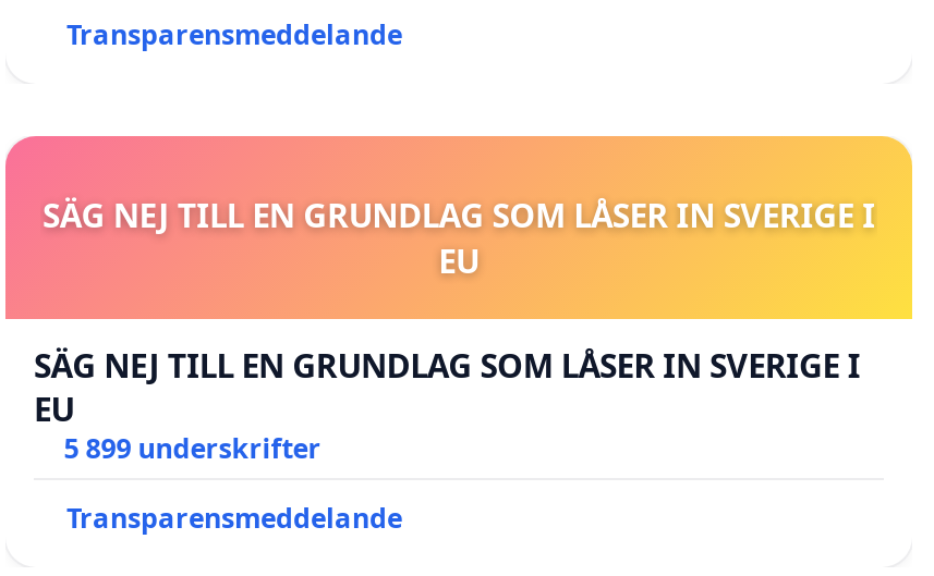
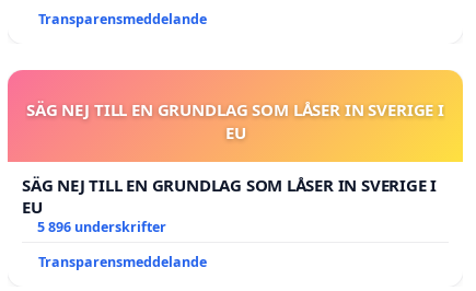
[64,429,321,466] 5 899 underskrifter -> [37,217,166,236] 5 896 underskrifter

